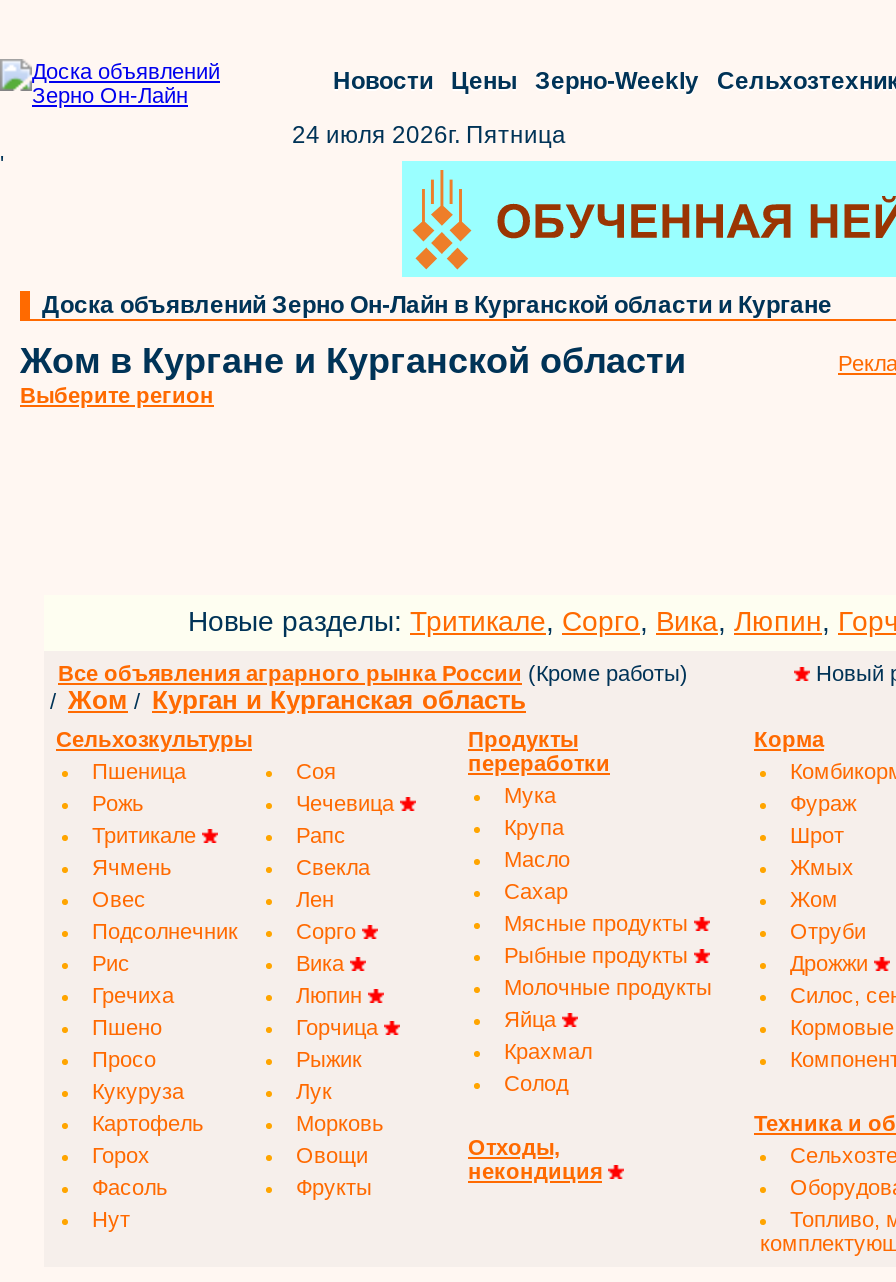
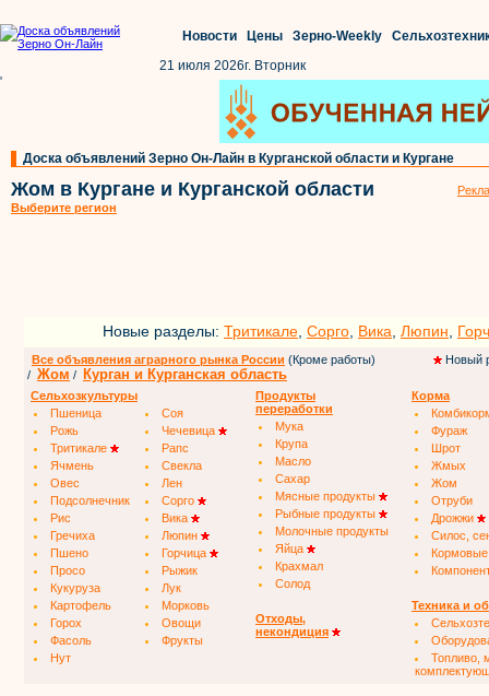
[292,121,566,149] 24 июля 2026г. Пятница -> [159,58,306,73] 21 июля 2026г. Вторник

